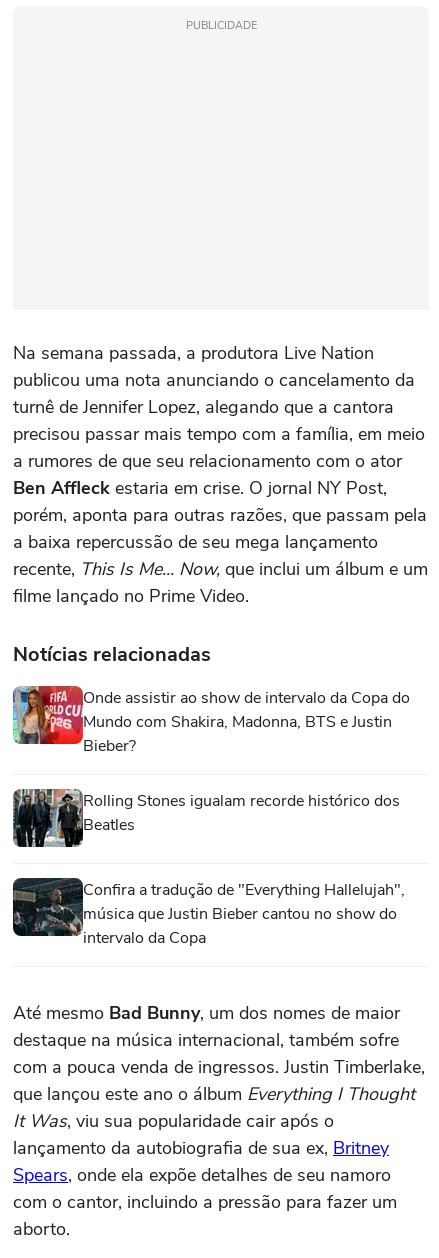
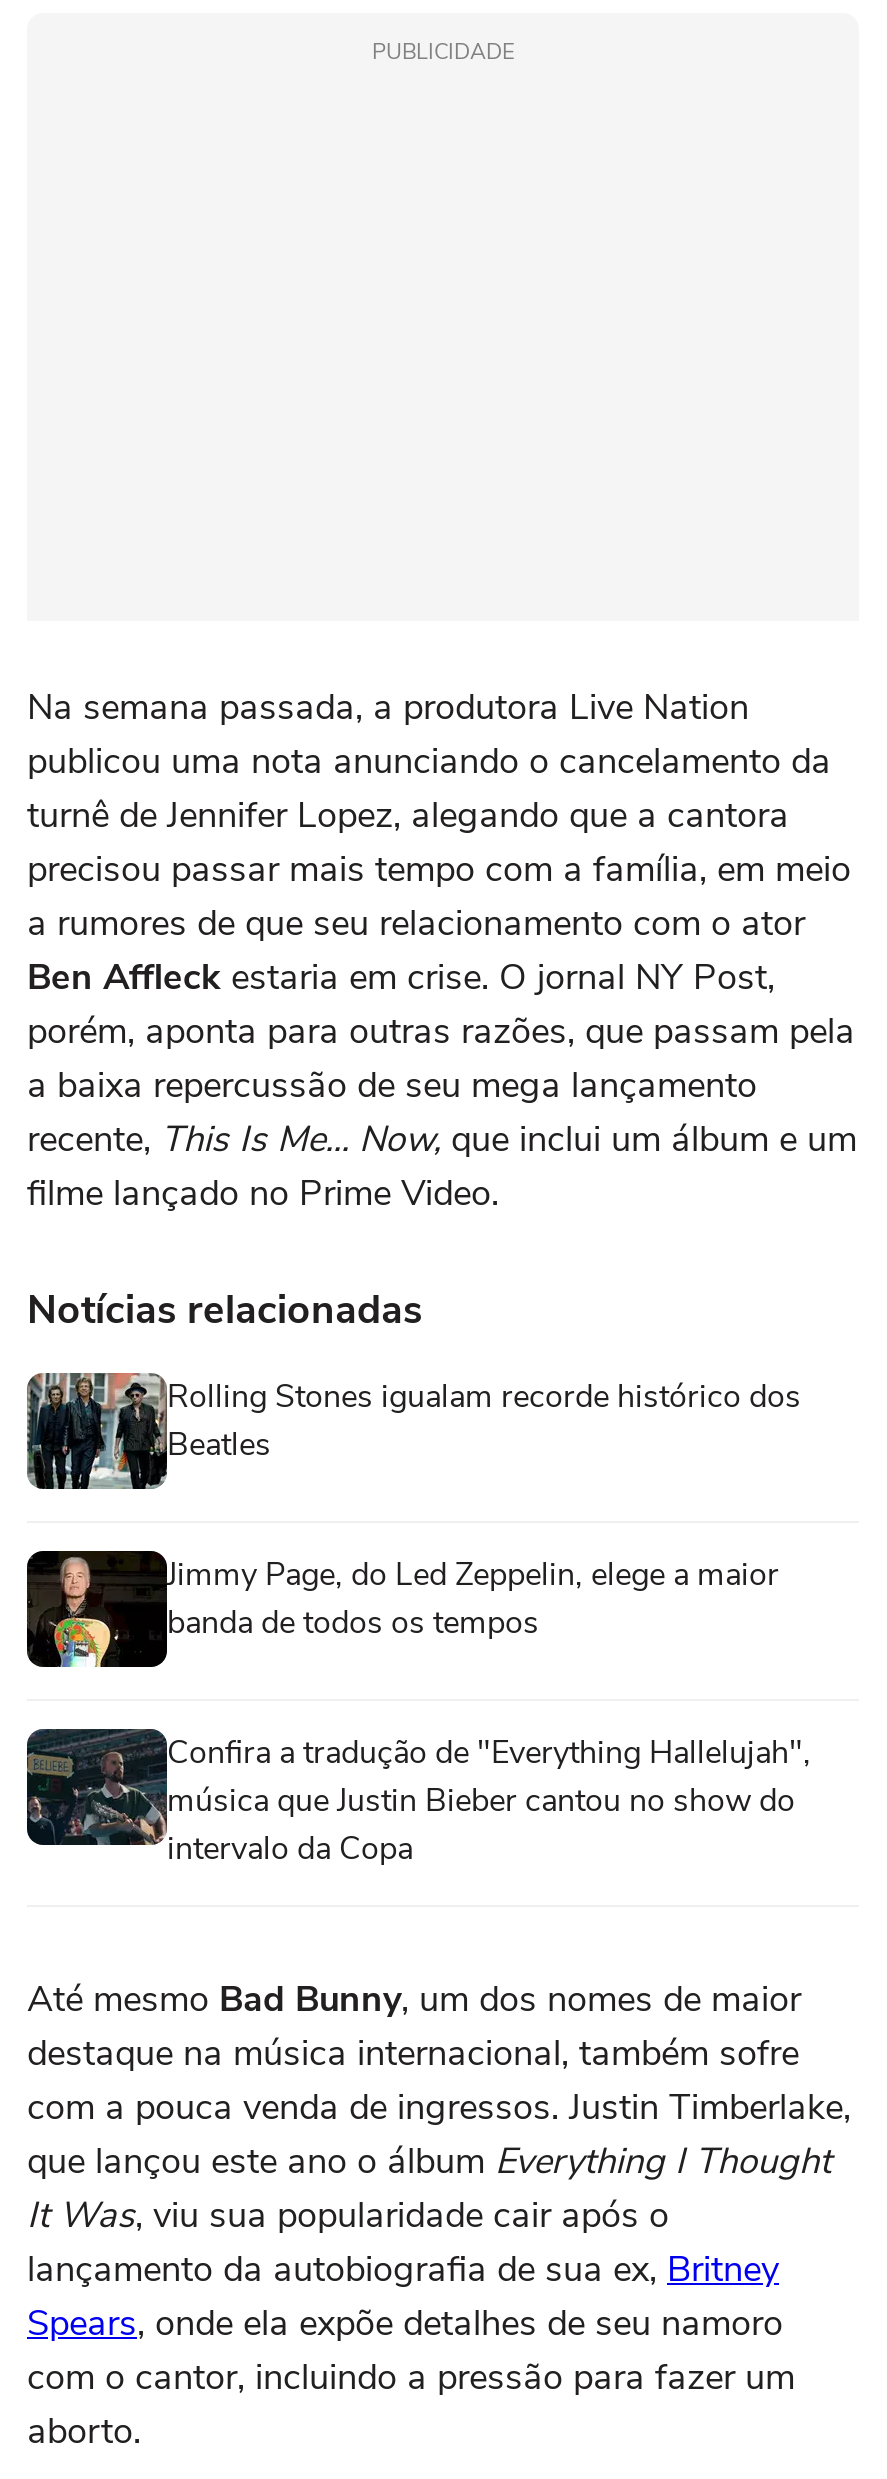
[12,685,410,757] [image] | Onde assistir ao show de intervalo da Copa do | Mundo com Shakira, Madonna, BTS e Justin | Bieber? -> none
moved [11,787,400,849] -> [23,1369,801,1493]: [image] | Rolling Stones igualam recorde histórico dos | Beatles
none -> [27,1551,779,1667] [image] | Jimmy Page, do Led Zeppelin, elege a maior | banda de todos os tempos

